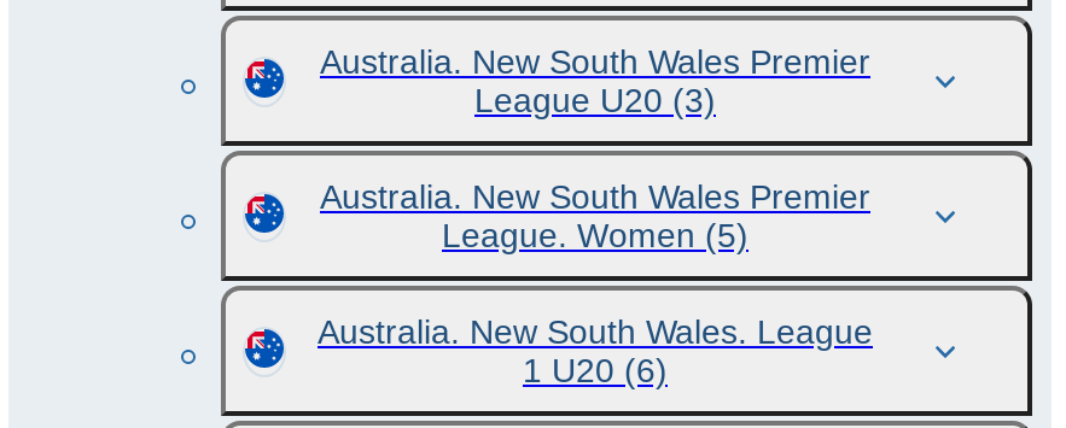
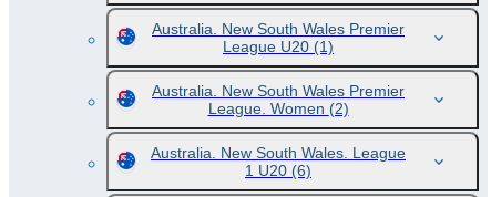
[474,81,716,119] League U20 (3) -> [223,38,334,55] League U20 (1)
[442,216,748,254] League. Women (5) -> [208,100,349,117] League. Women (2)

